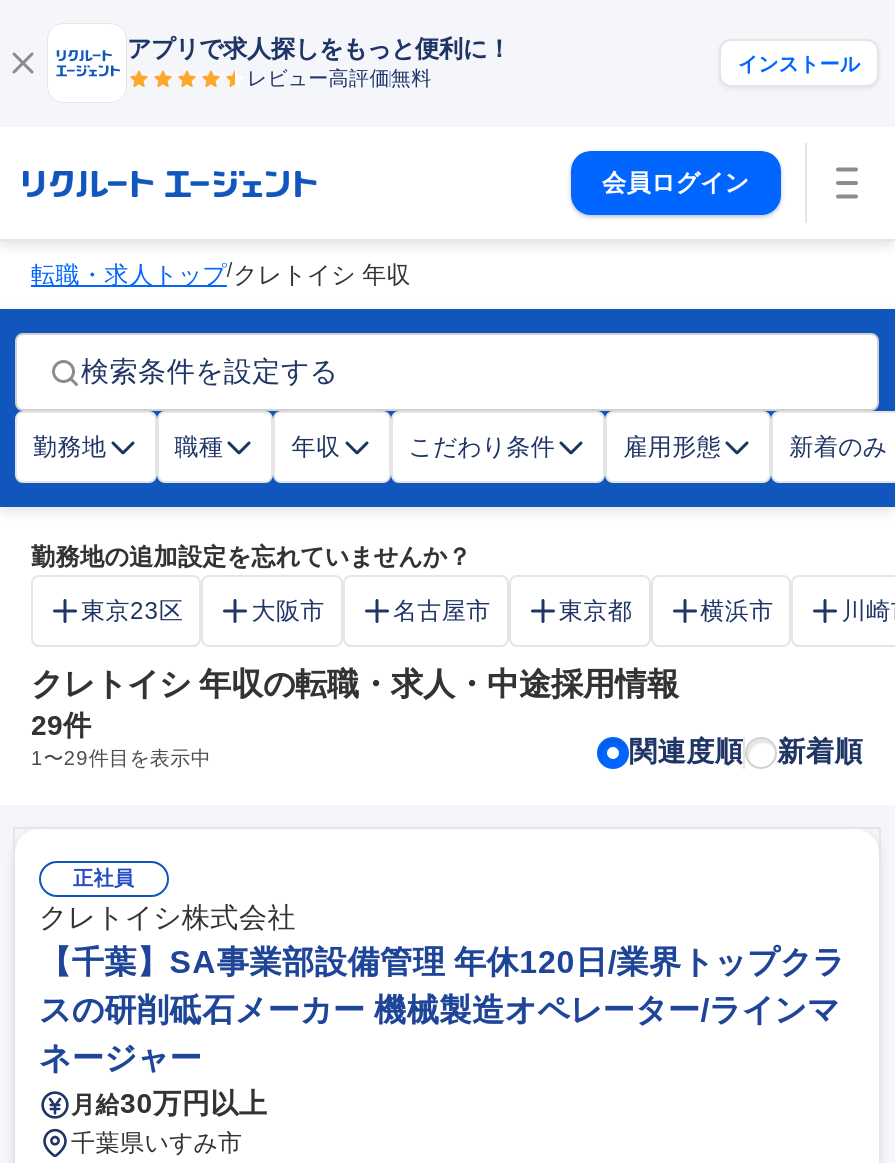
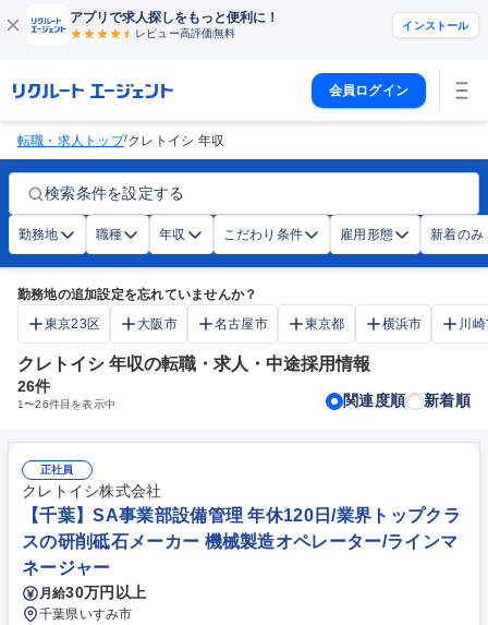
[31,709,91,741] 29件 -> [17,377,50,395] 26件
[31,747,211,769] 1〜29件目を表示中 -> [17,398,115,410] 1〜26件目を表示中

